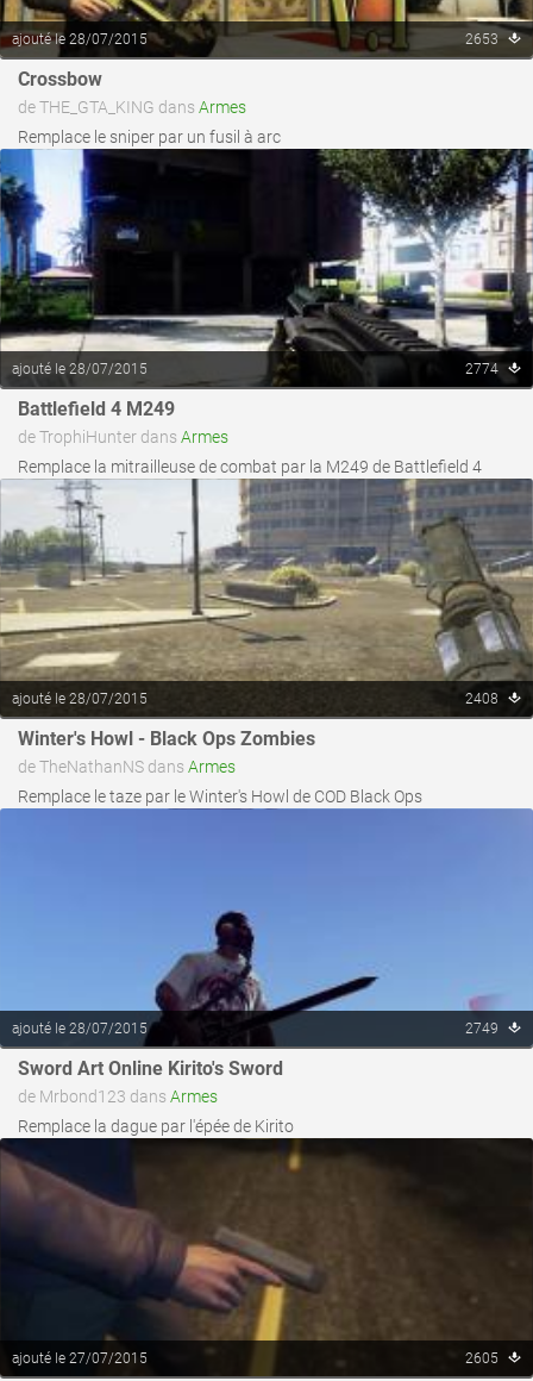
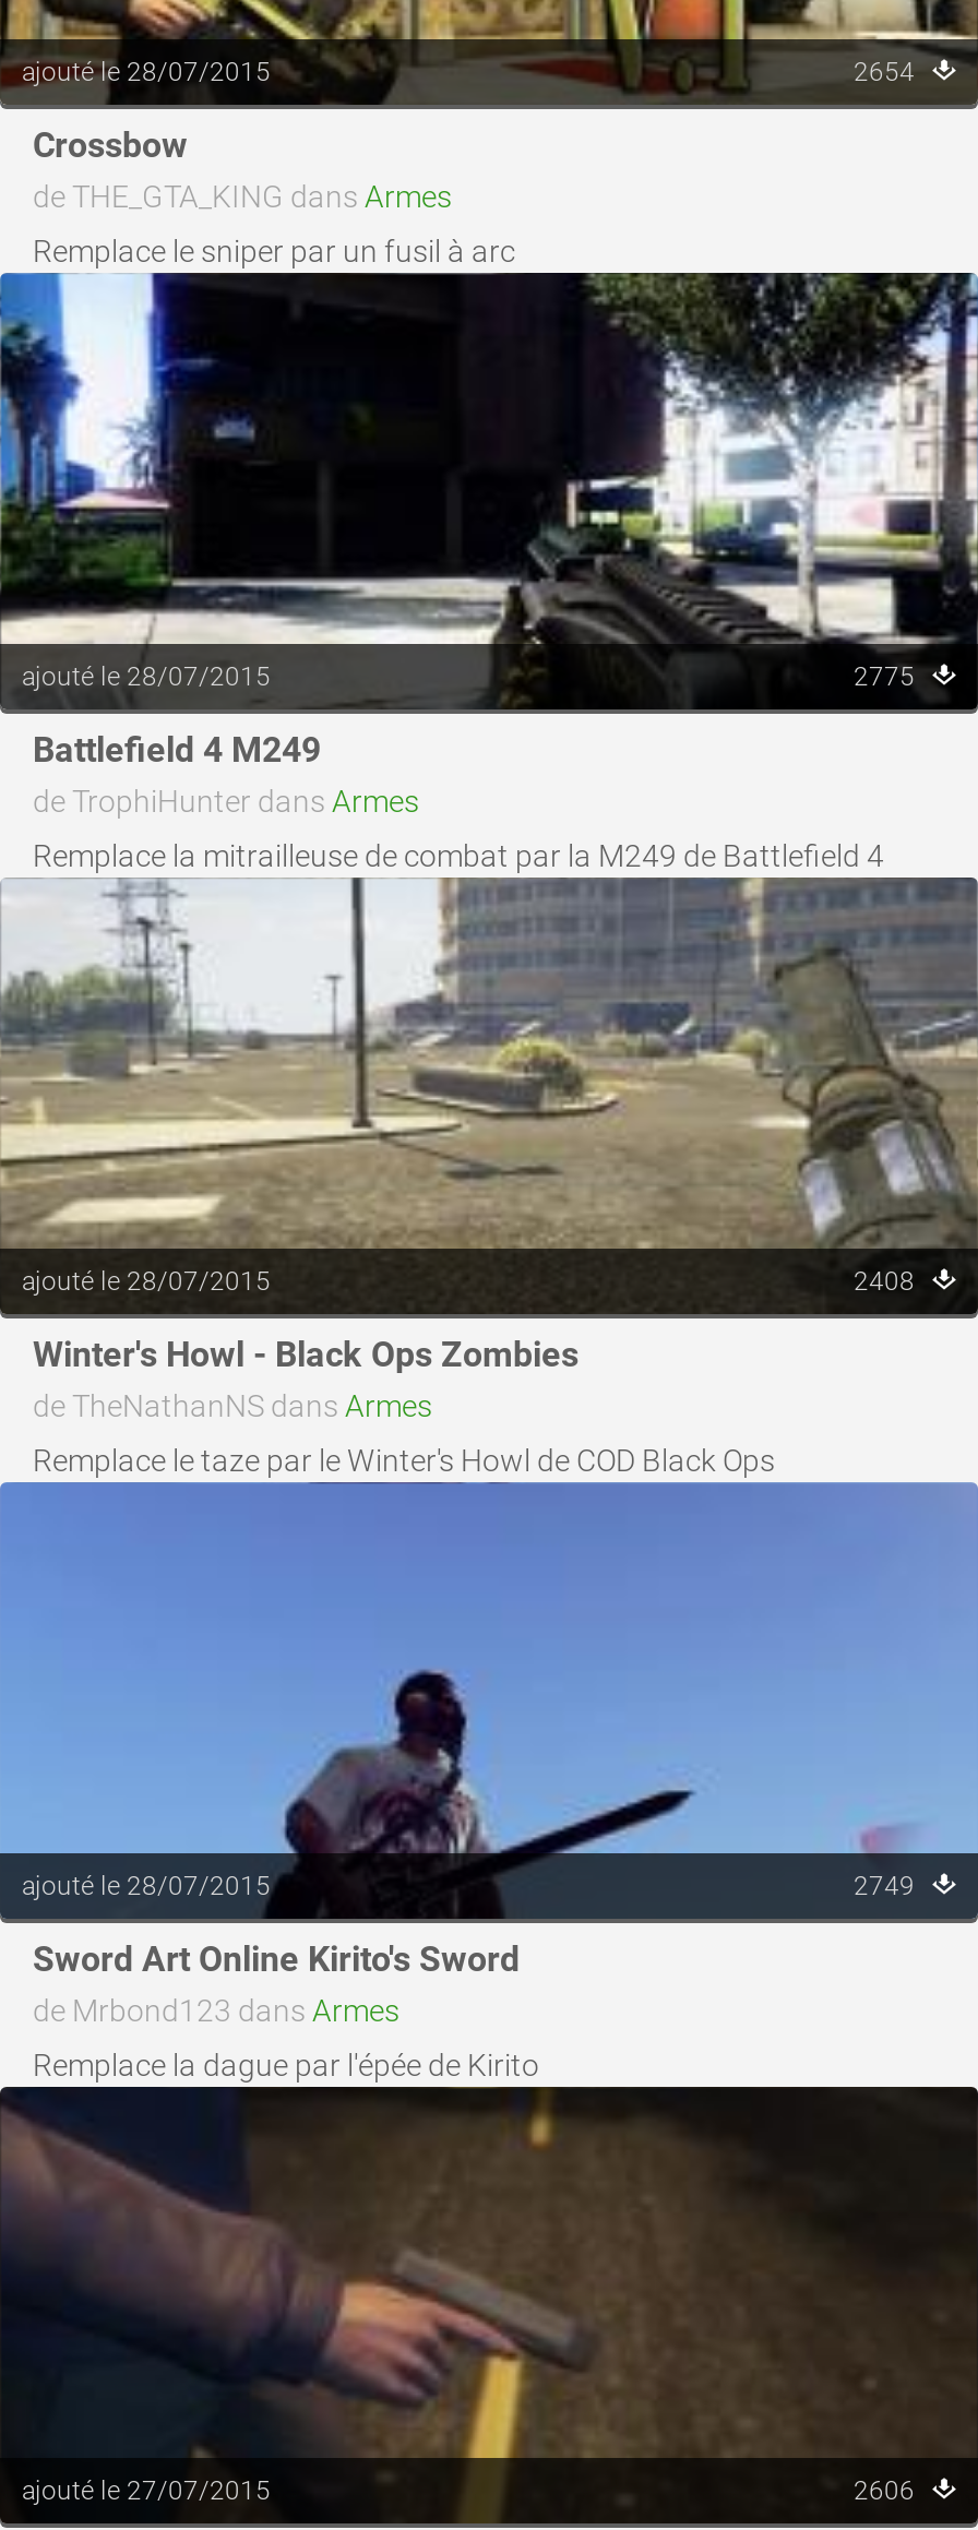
[465,30,502,47] 2653 -> [854,56,921,86] 2654
[465,360,502,377] 2774 -> [854,660,921,691] 2775
[465,1349,502,1366] 2605 -> [854,2474,921,2505] 2606

